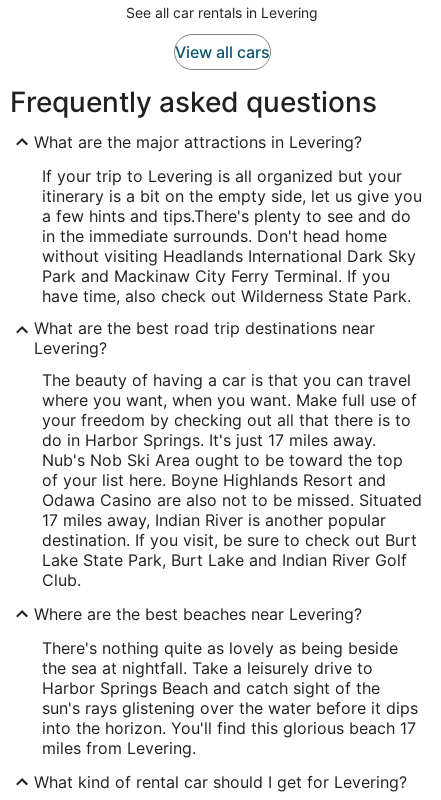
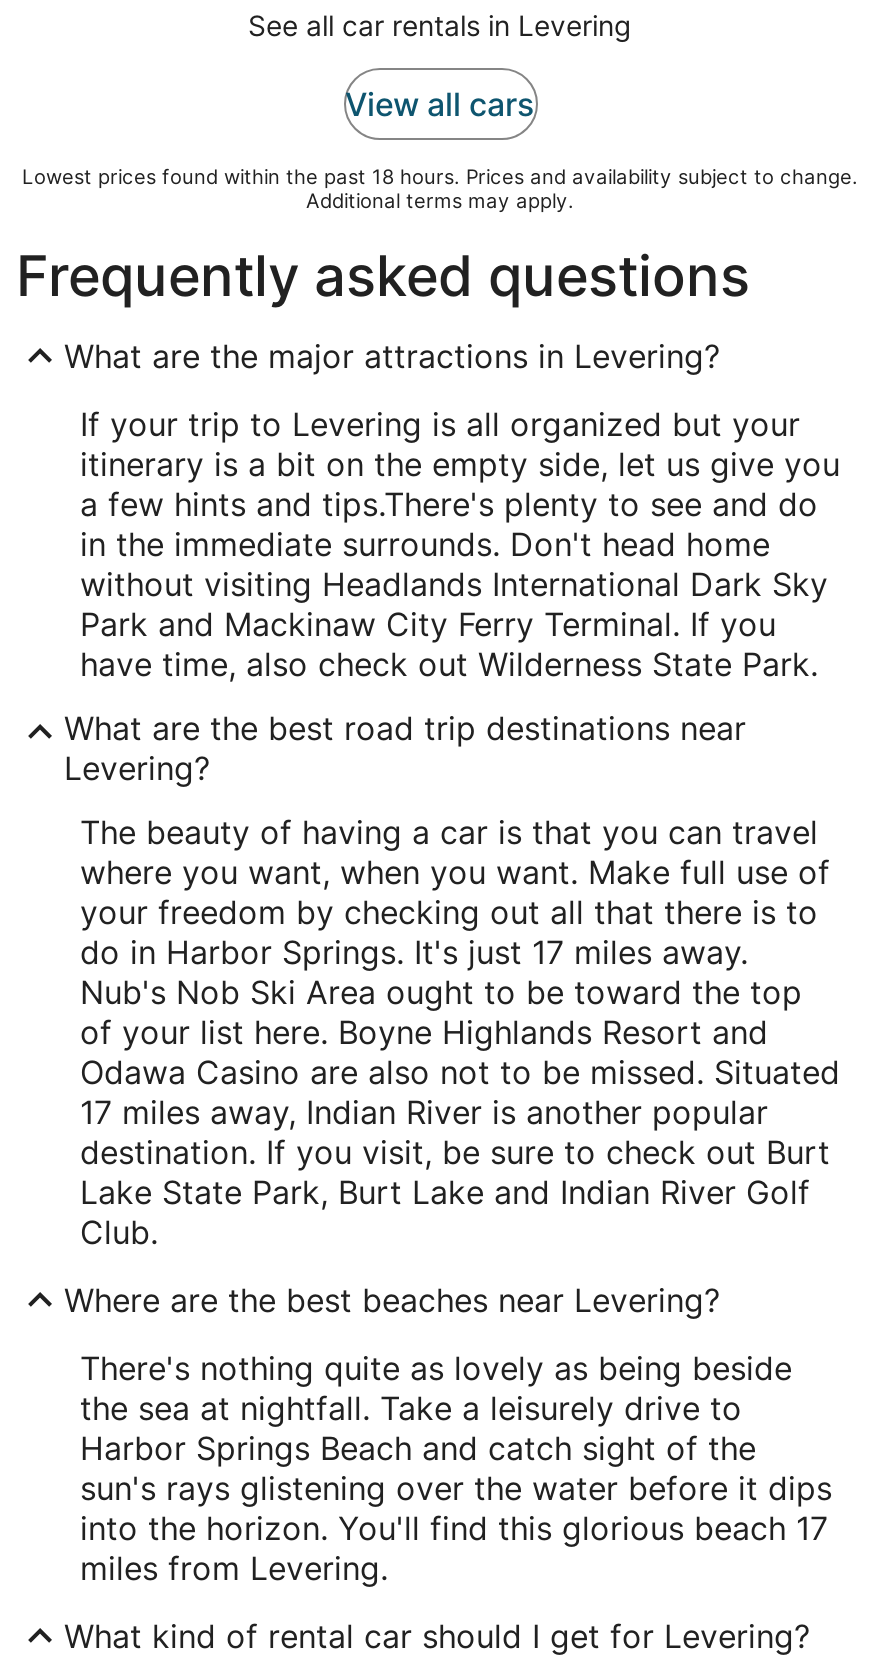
none -> [22,164,858,212] Lowest prices found within the past 18 hours. Prices and availability subject to change. | Additional terms may apply.

